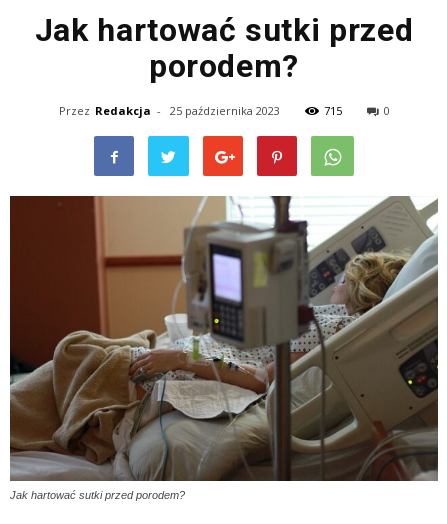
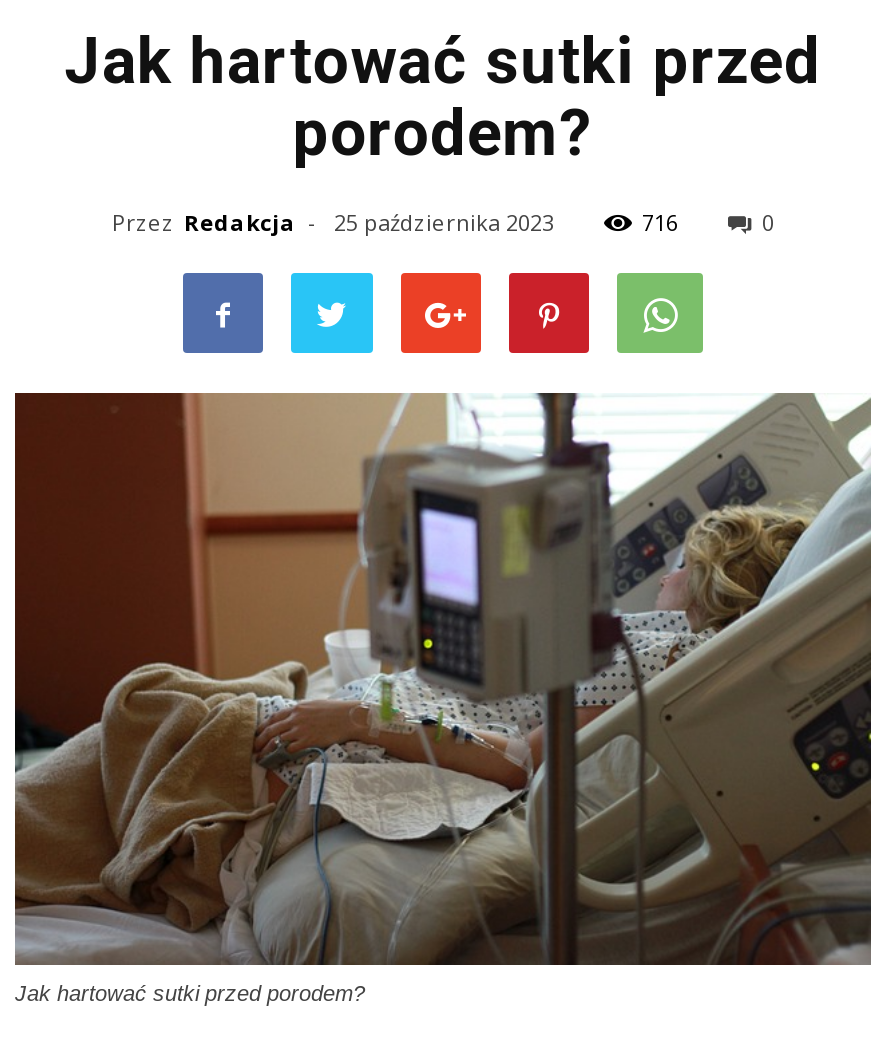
[323,103,341,118] 715 -> [642,207,678,237] 716

